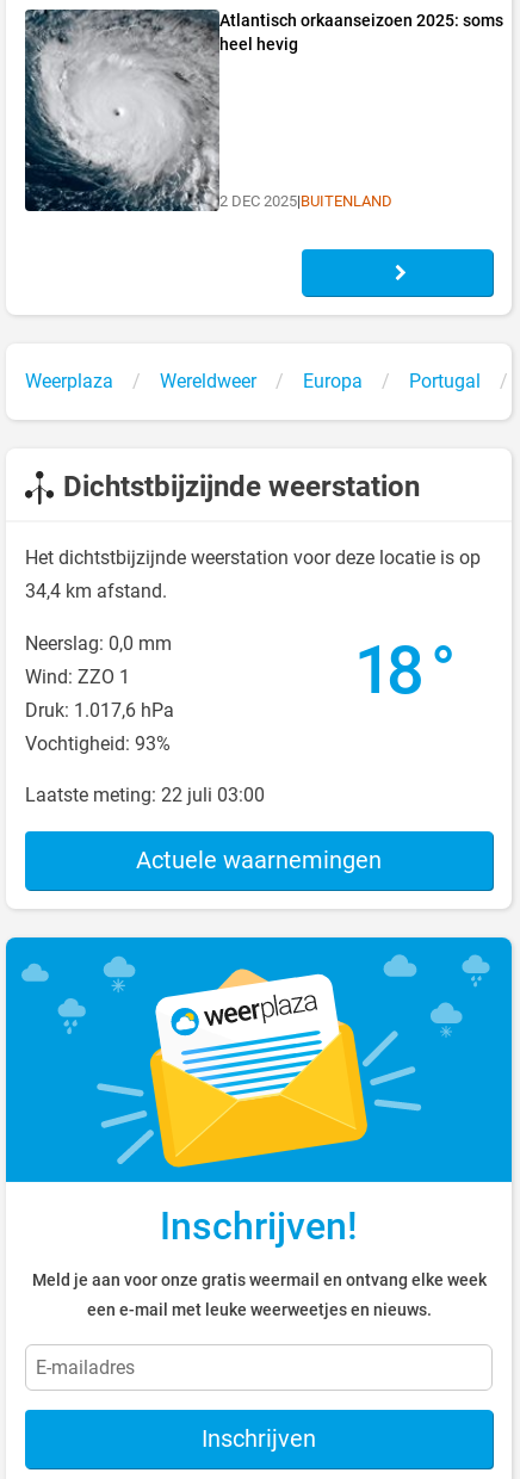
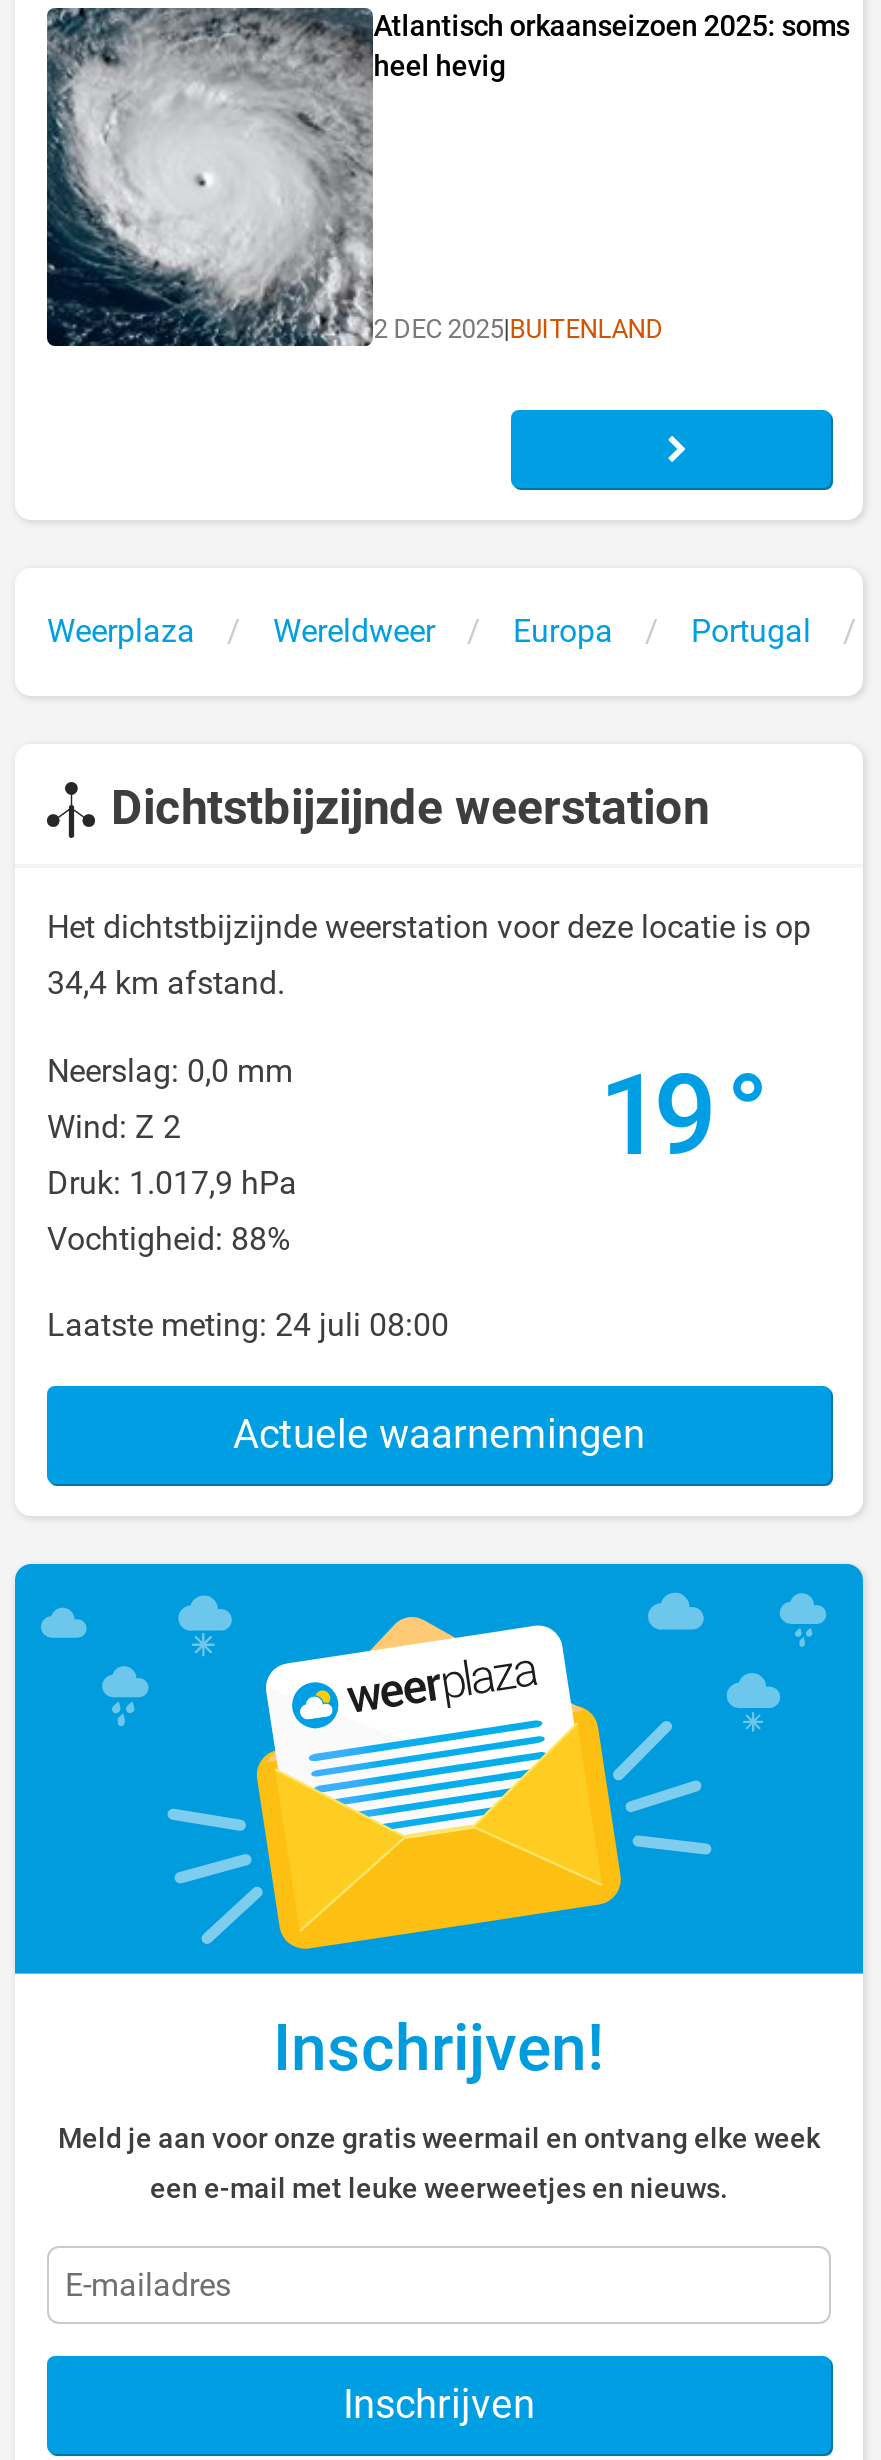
[354,631,449,710] 18 ° -> [599,1051,759,1183] 19 °
[25,666,130,689] Wind: ZZO 1 -> [47,1109,181,1147] Wind: Z 2
[25,699,174,722] Druk: 1.017,6 hPa -> [47,1165,297,1203] Druk: 1.017,9 hPa
[25,733,171,755] Vochtigheid: 93% -> [47,1221,291,1259] Vochtigheid: 88%
[25,784,265,807] Laatste meting: 22 juli 03:00 -> [47,1307,449,1345] Laatste meting: 24 juli 08:00

